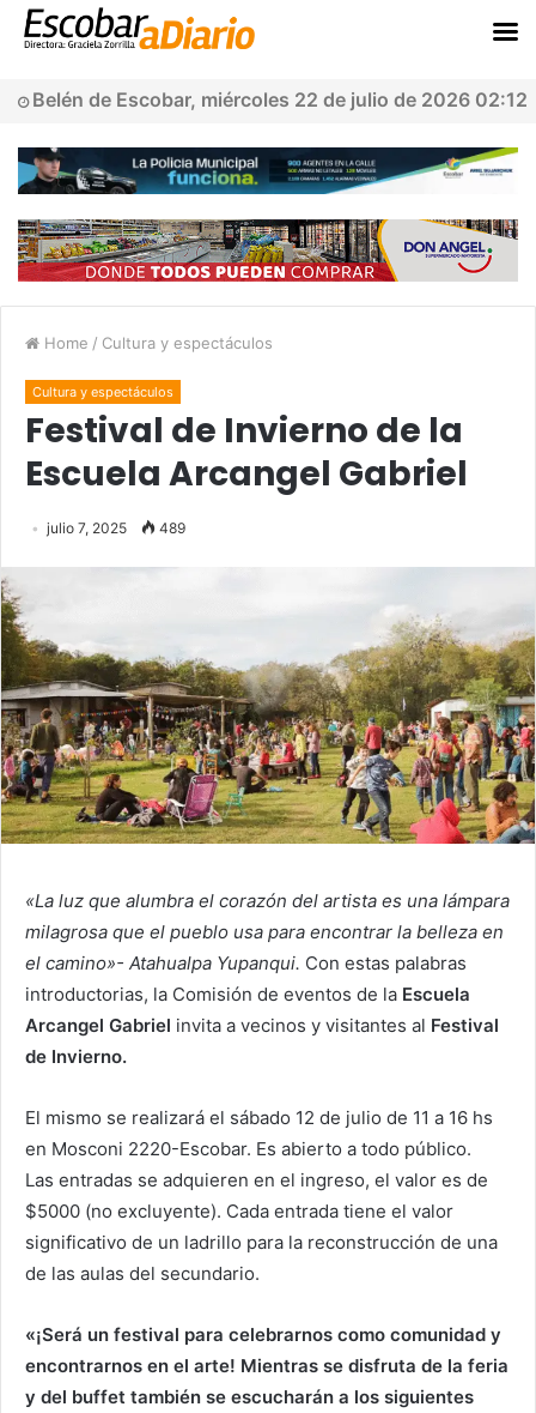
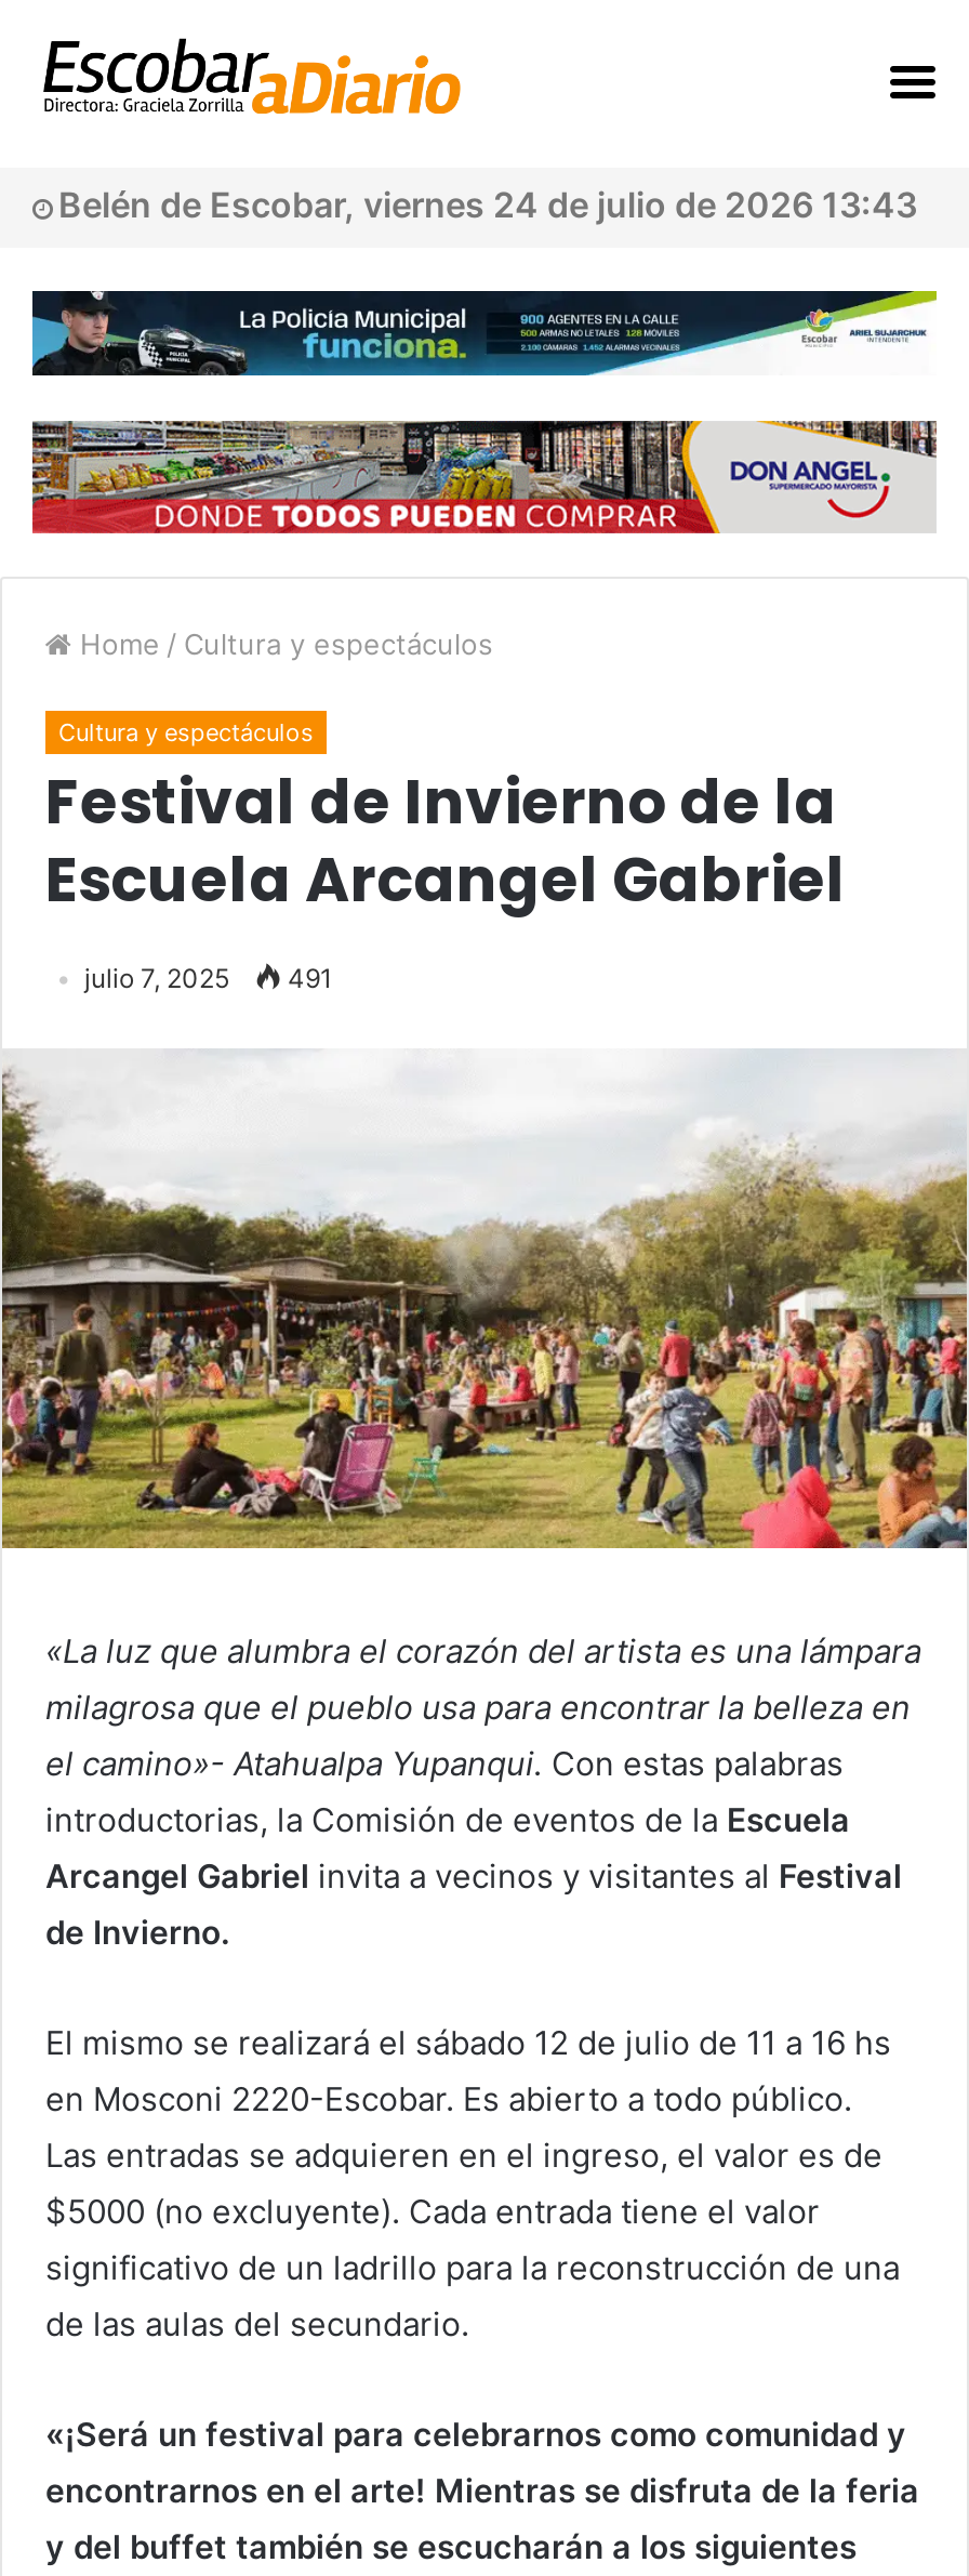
[32,87,528,111] Belén de Escobar, miércoles 22 de julio de 2026 02:12 -> [58,183,917,226] Belén de Escobar, viernes 24 de julio de 2026 13:43
[47,519,185,537] julio 7, 2025 489 -> [84,962,333,994] julio 7, 2025 491

